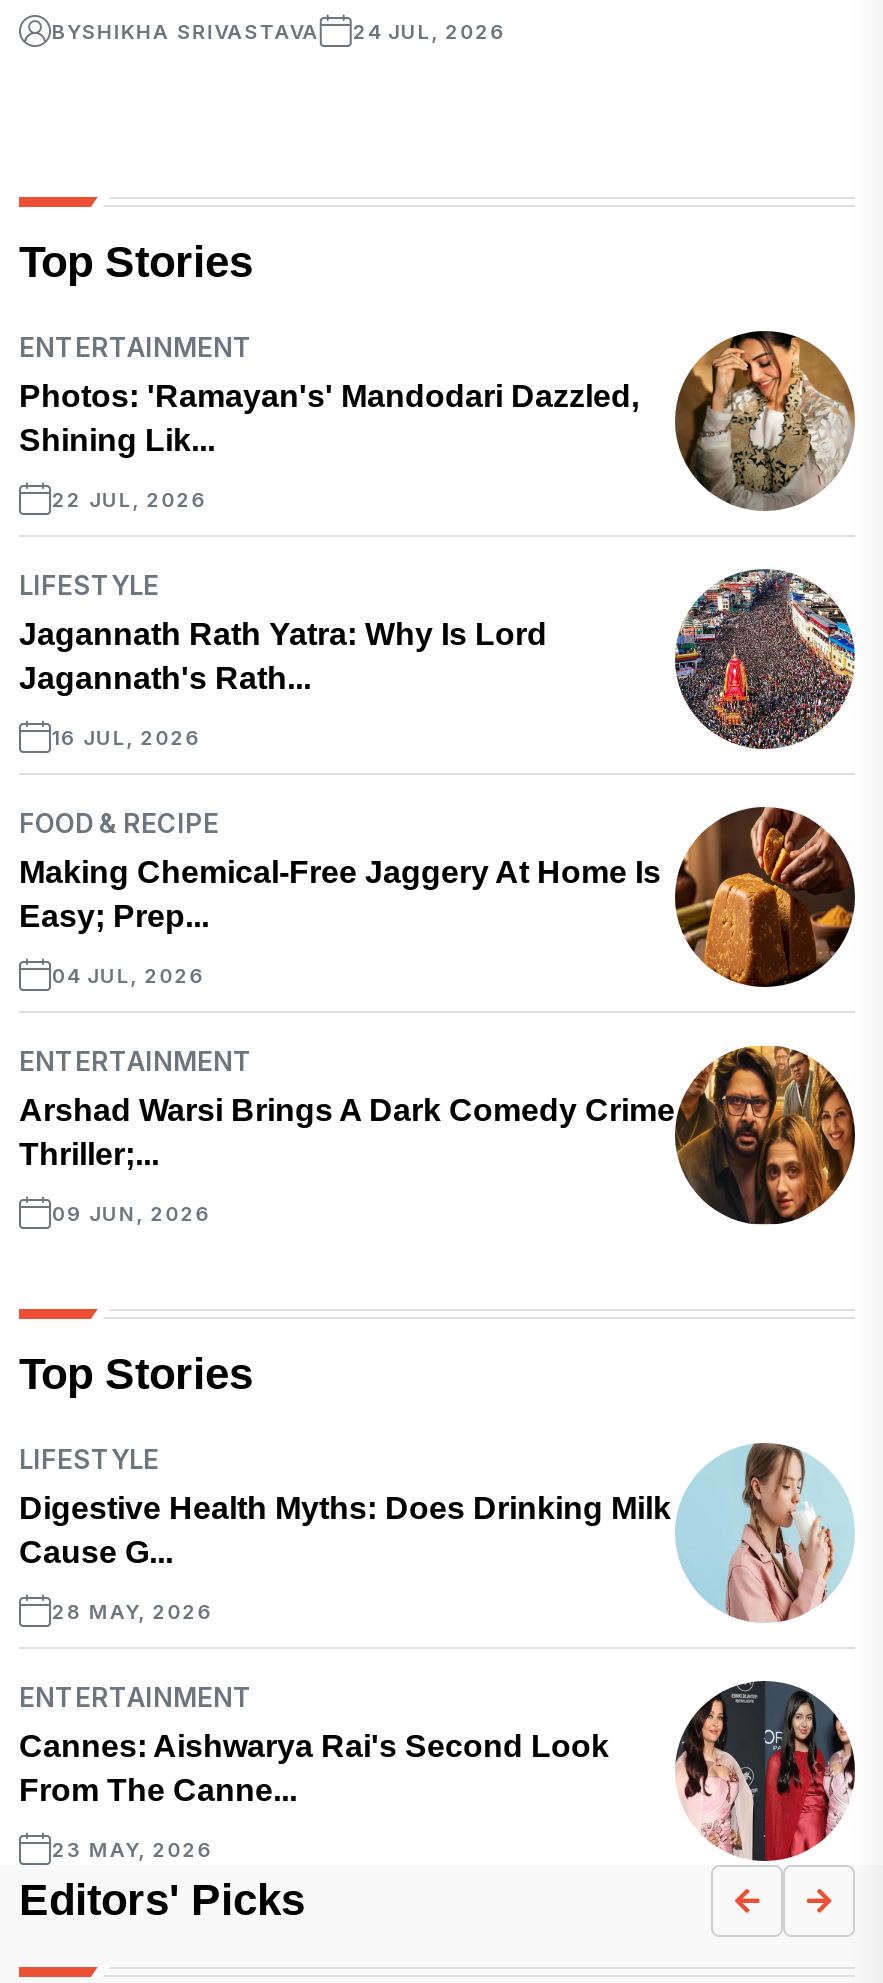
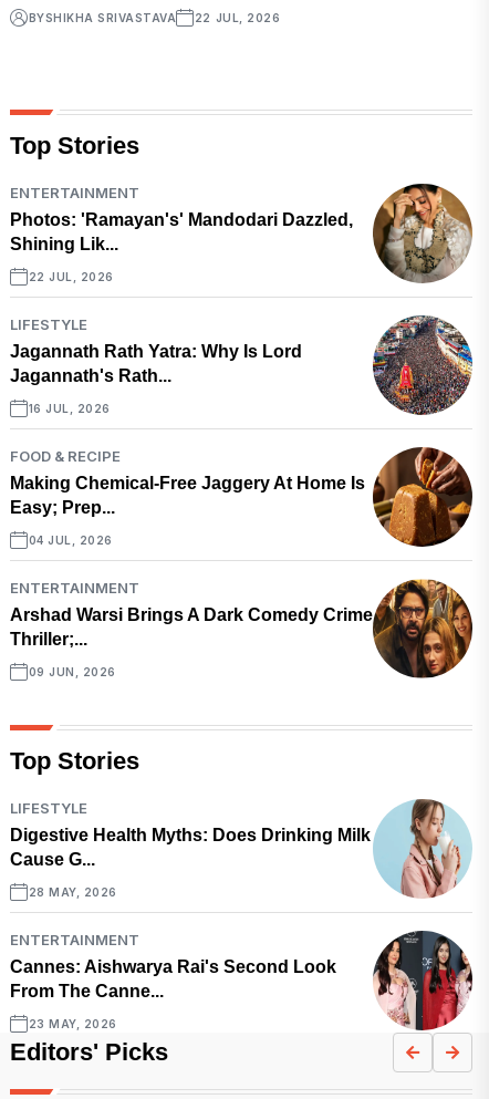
[52,18,505,42] BYSHIKHA SRIVASTAVA 24 JUL, 2026 -> [28,11,280,24] BYSHIKHA SRIVASTAVA 22 JUL, 2026

